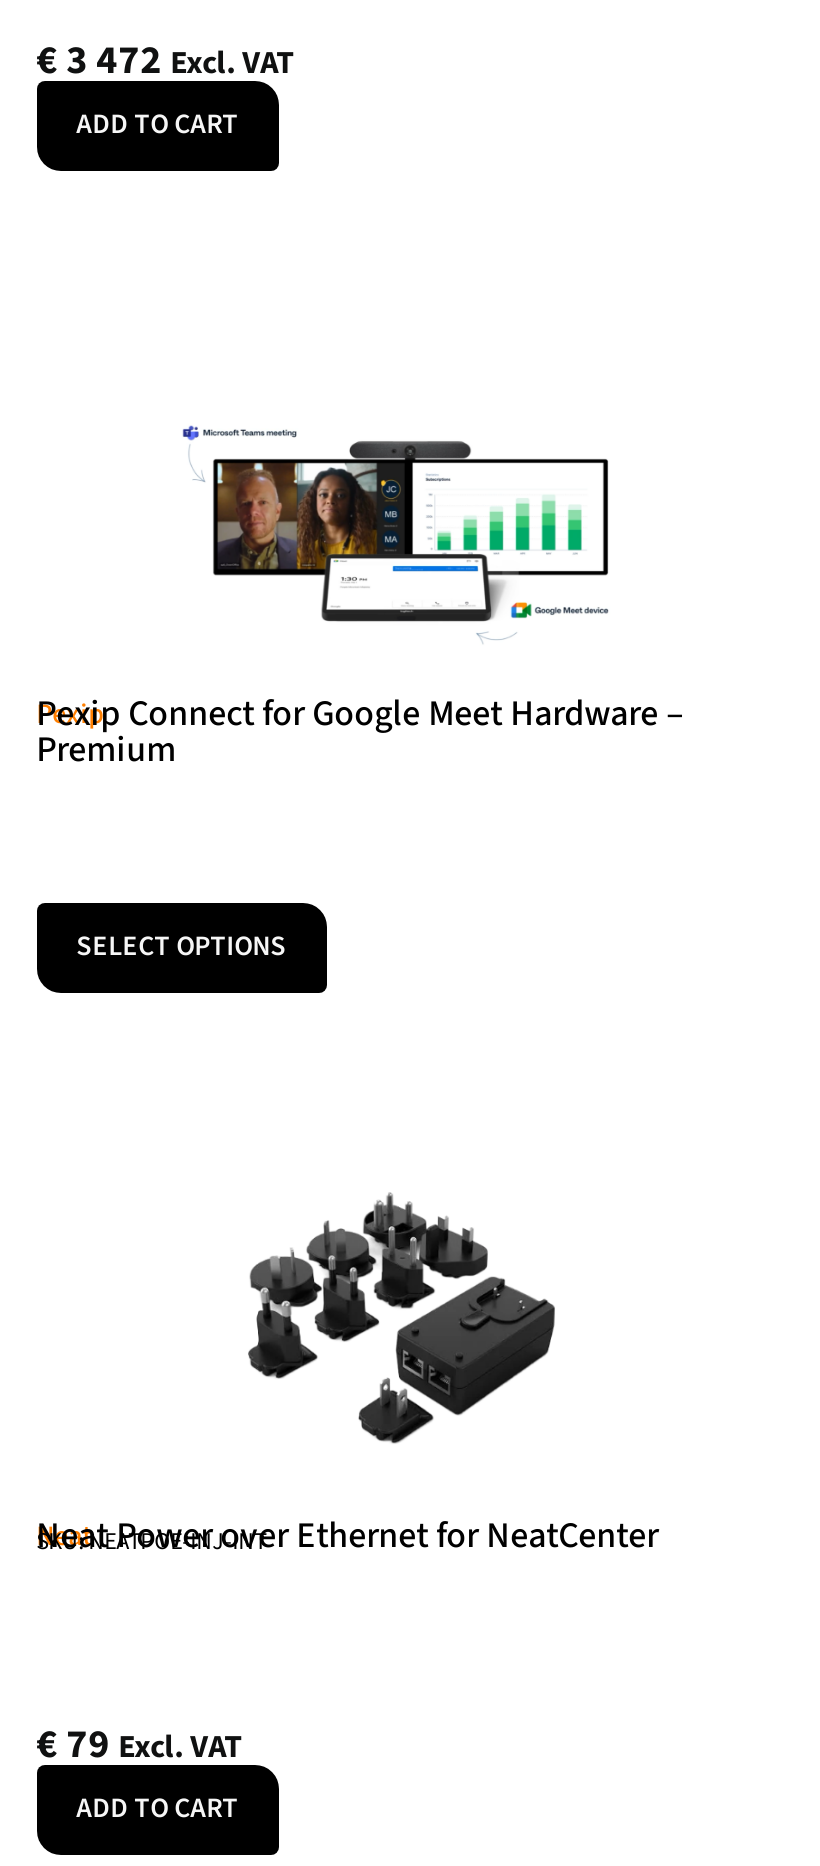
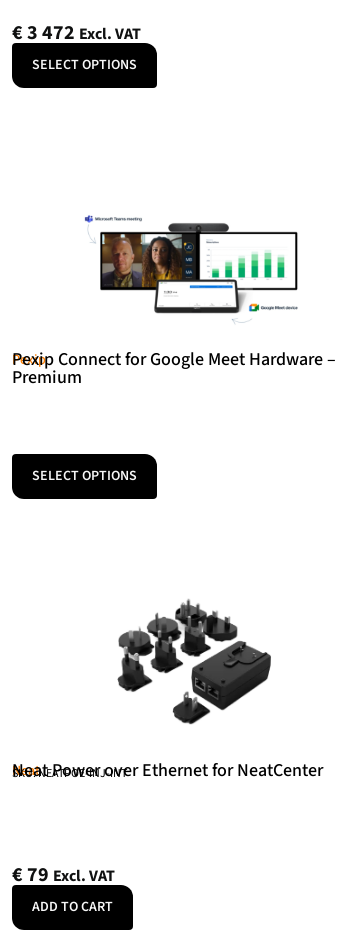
[76,105,238,145] ADD TO CART -> [32,54,137,74] SELECT OPTIONS

